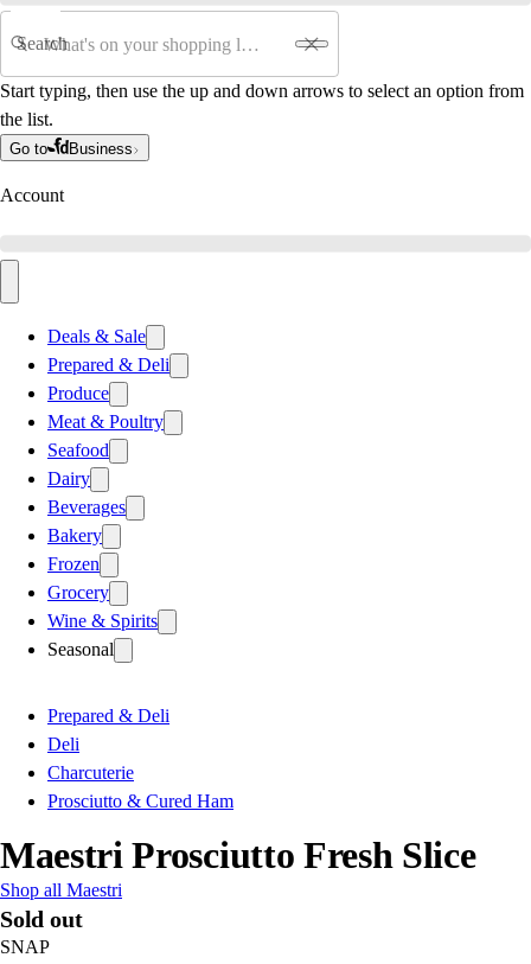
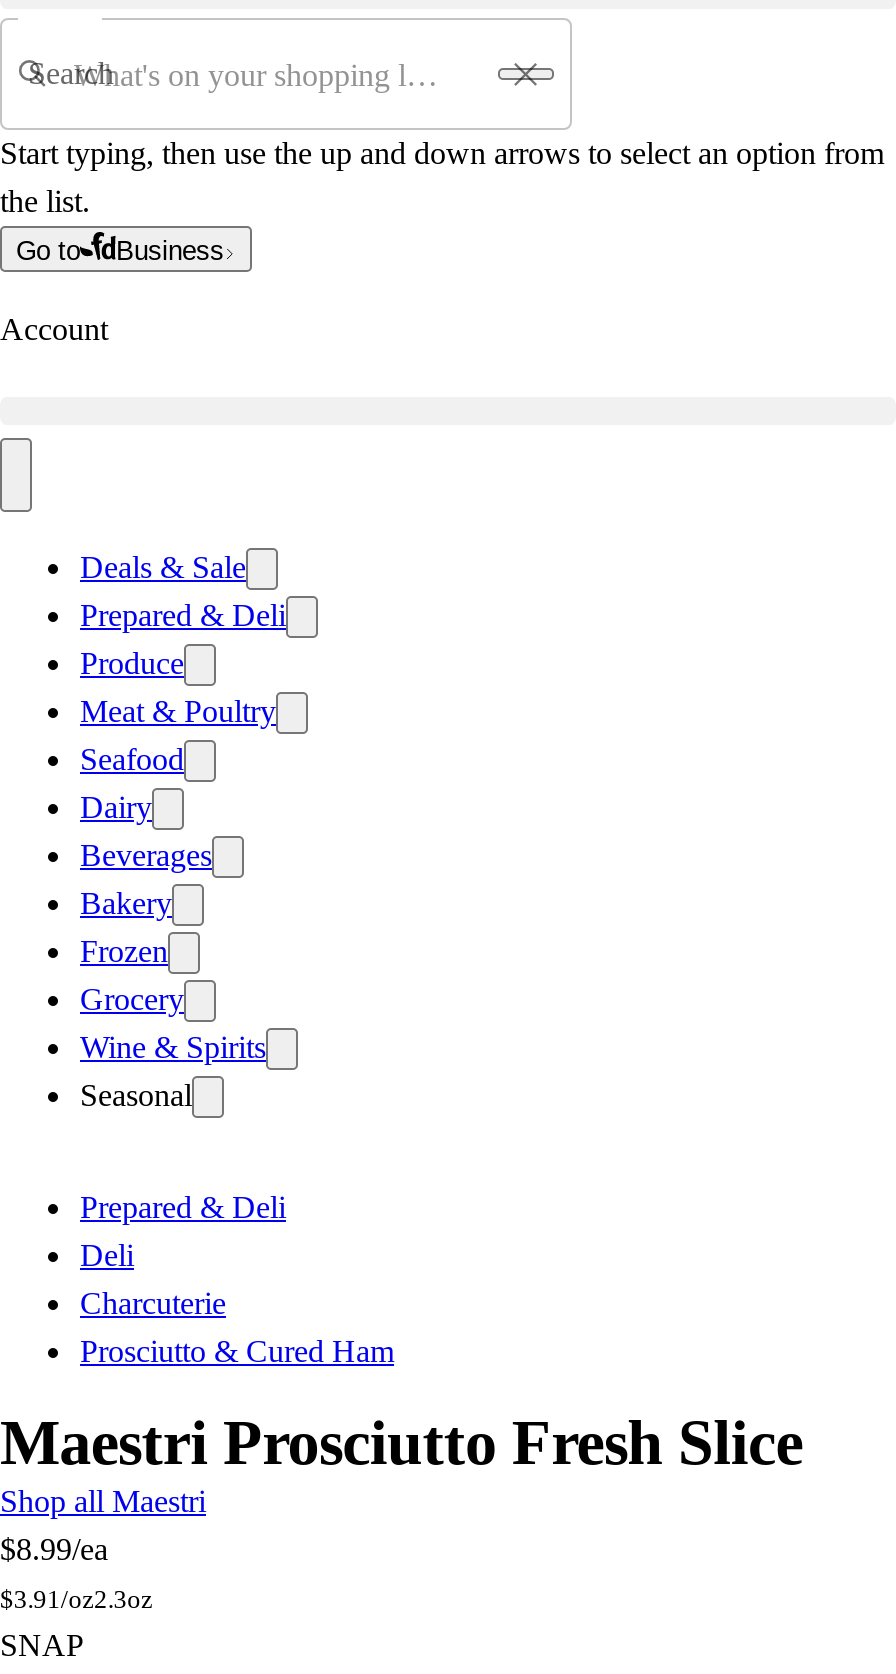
[0,906,82,933] Sold out -> [0,1533,153,1615] $8.99/ea | $3.91/oz2.3oz

